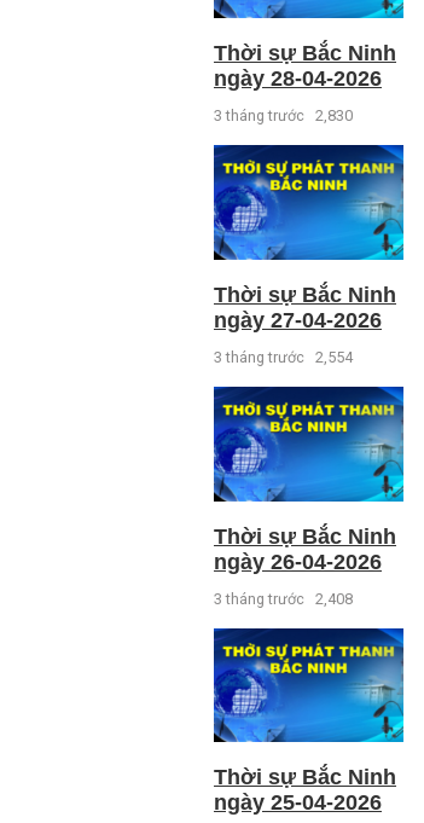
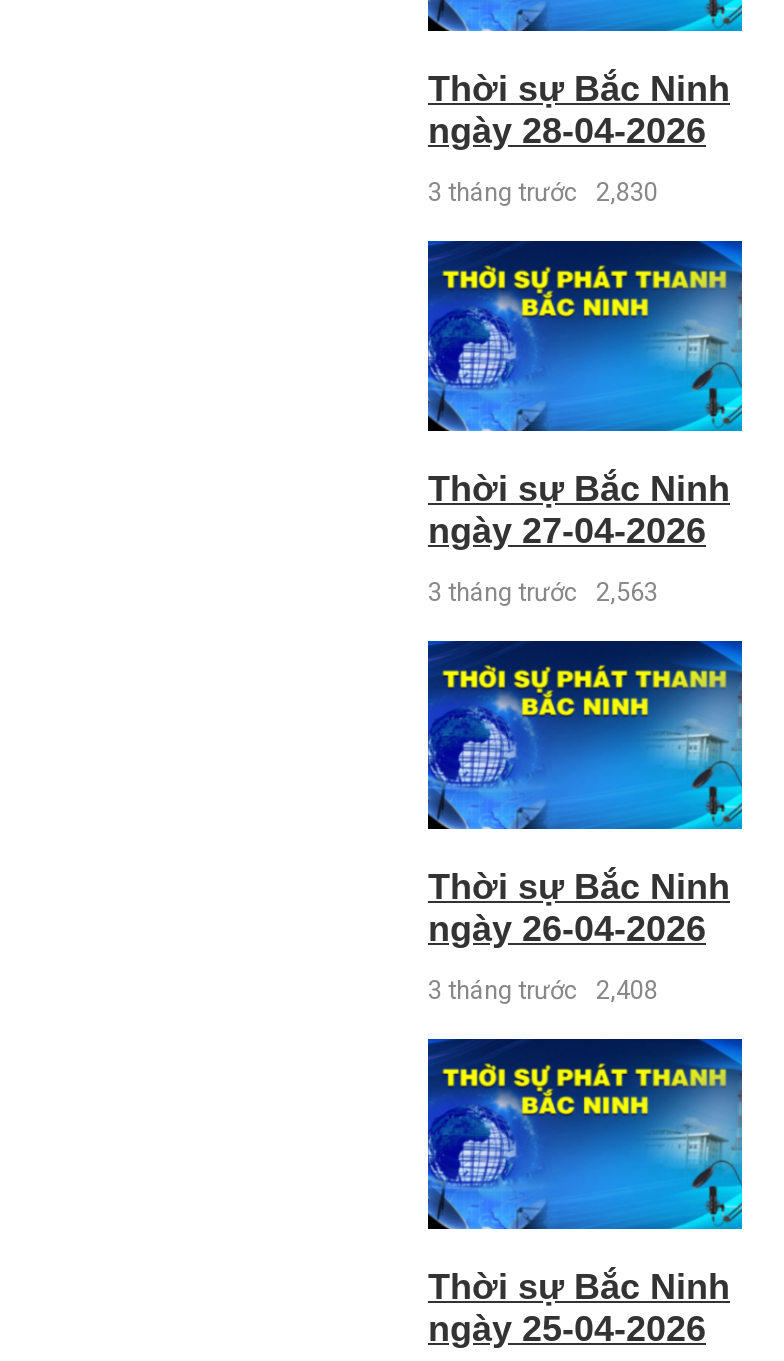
[214,348,353,366] 3 tháng trước 2,554 -> [428,576,658,606] 3 tháng trước 2,563

